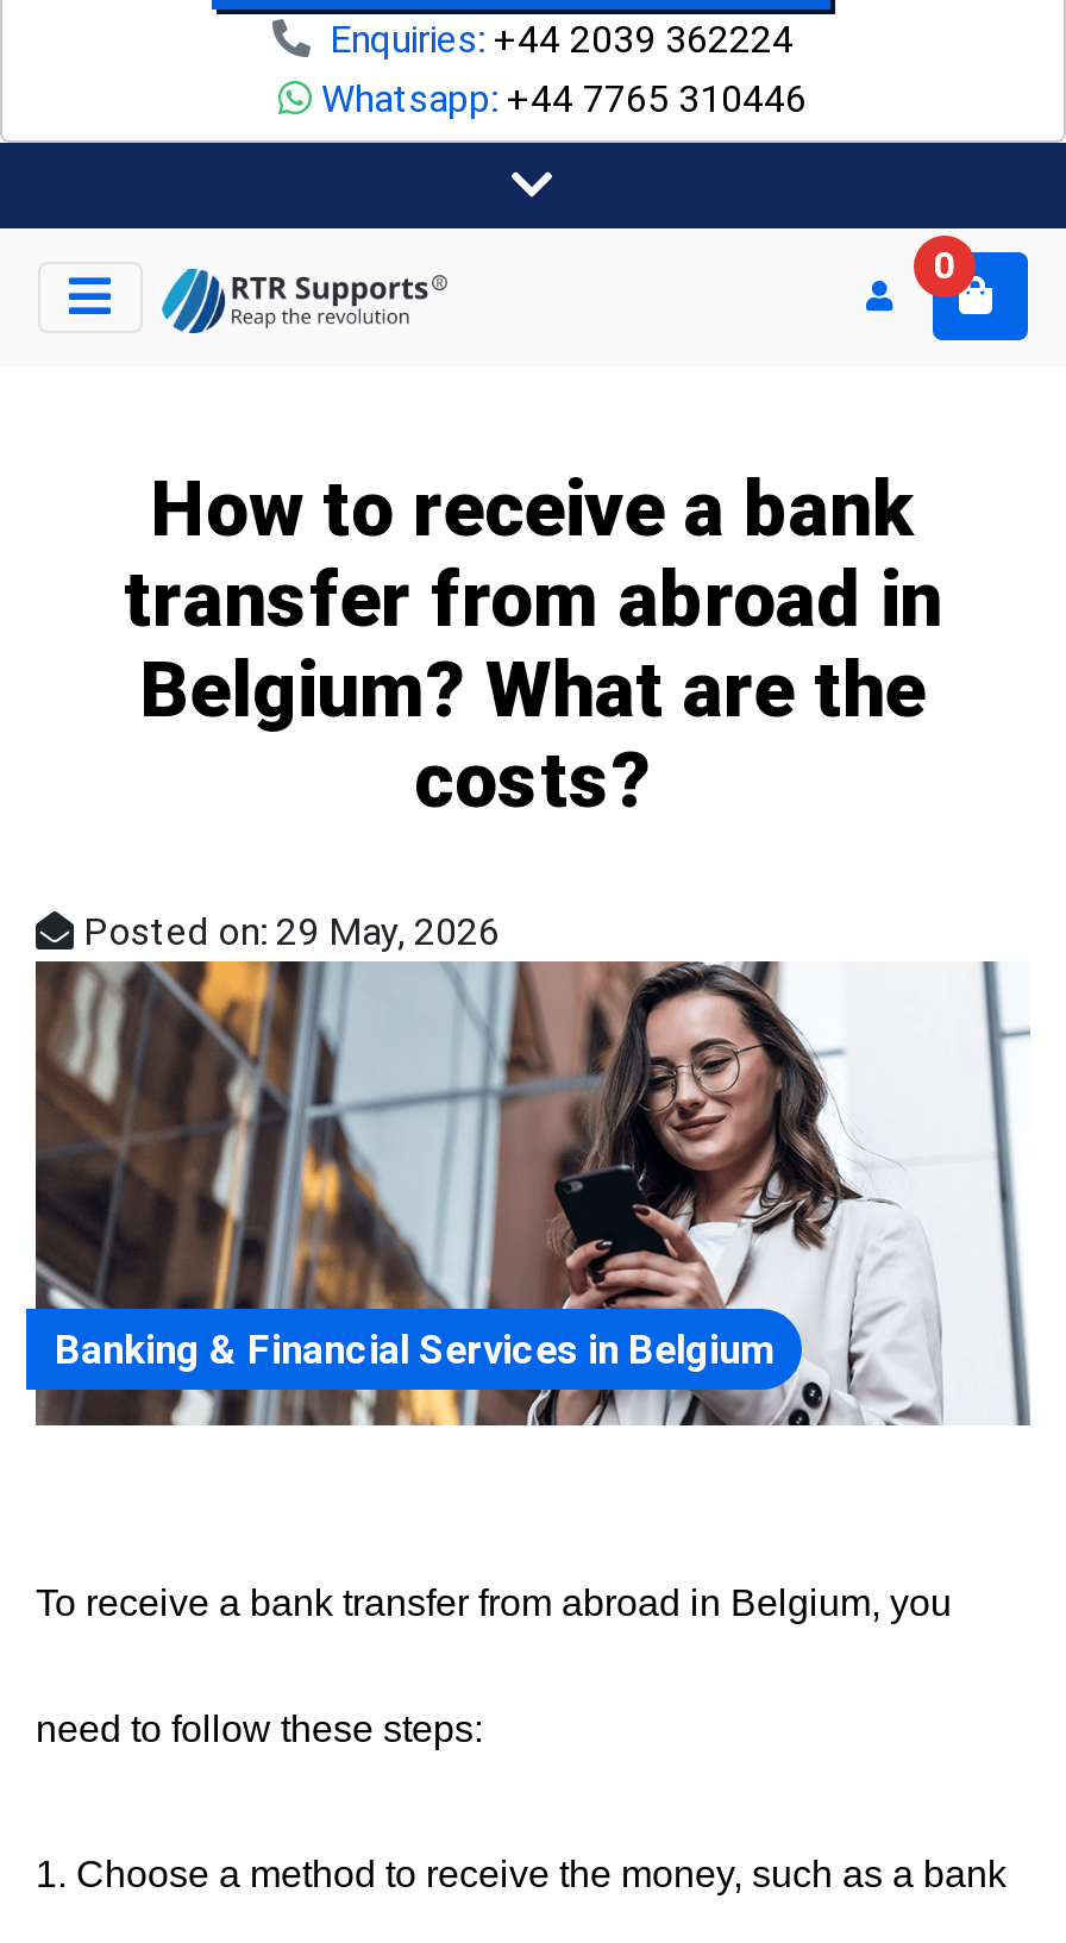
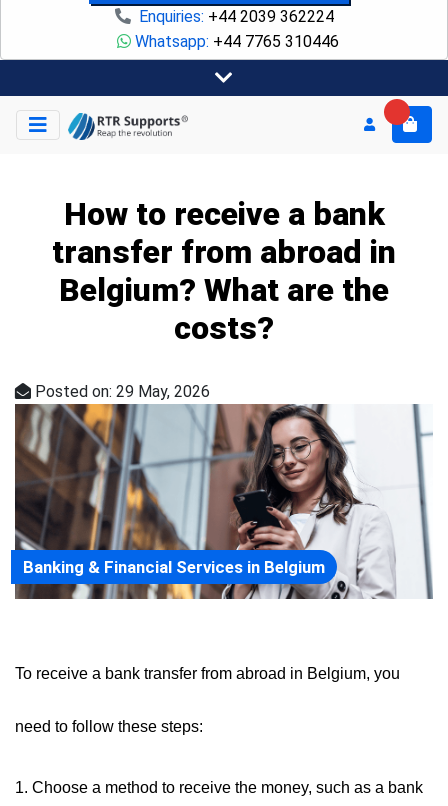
[934,243,955,289] 0 -> none

